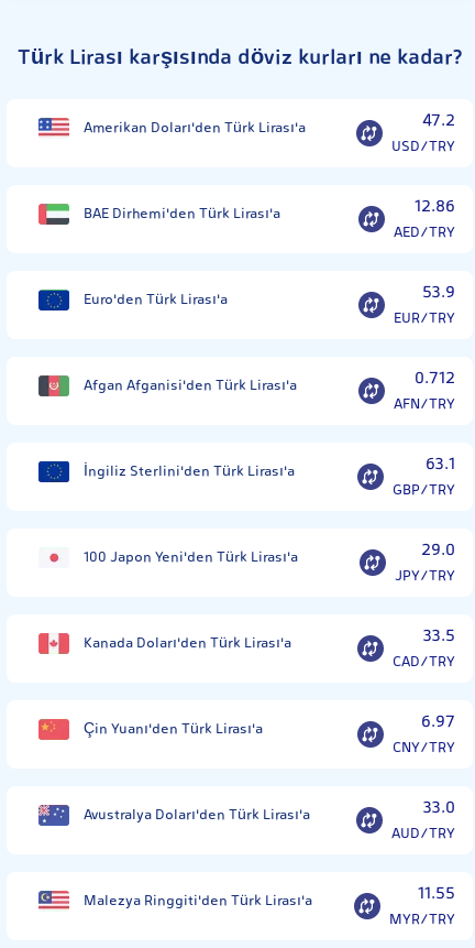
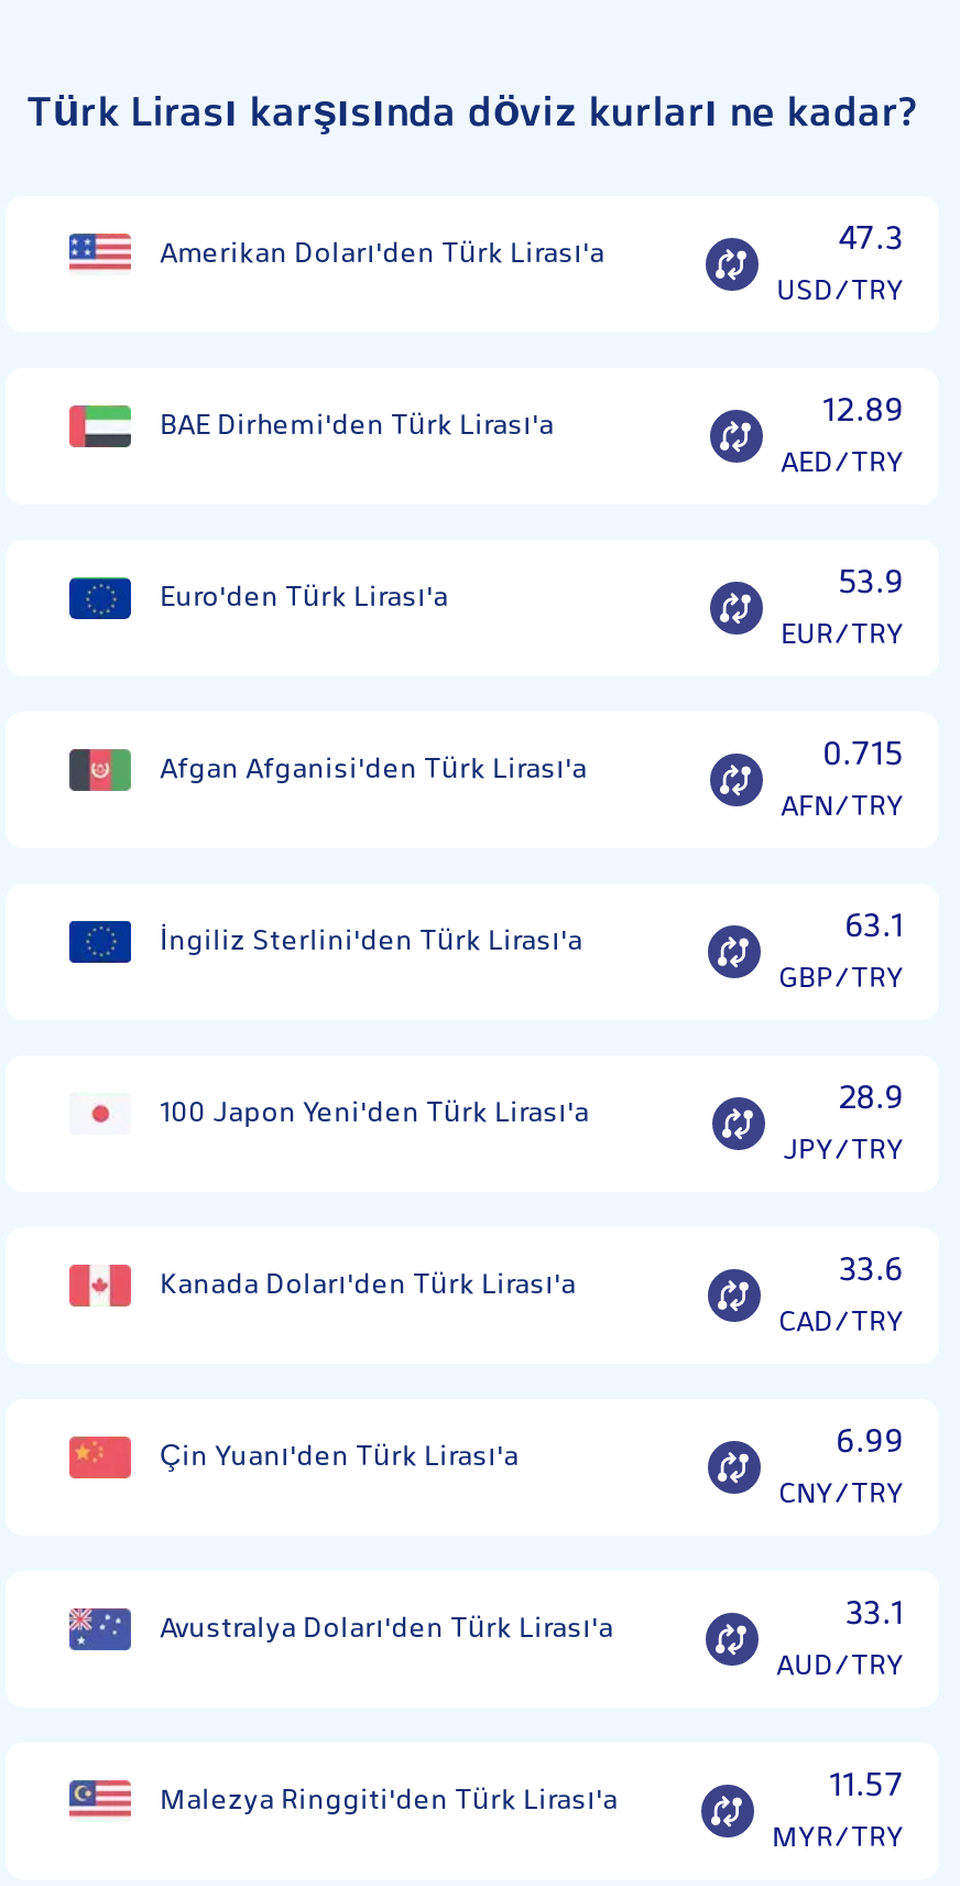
[422,108,455,135] 47.2 -> [838,213,904,268] 47.3
[415,194,455,221] 12.86 -> [822,385,904,440] 12.89
[415,365,455,393] 0.712 -> [822,729,904,784] 0.715
[421,537,455,565] 29.0 -> [838,1073,904,1128] 28.9
[422,623,455,650] 33.5 -> [838,1244,904,1299] 33.6
[421,709,455,736] 6.97 -> [836,1416,904,1471] 6.99
[422,795,455,822] 33.0 -> [844,1588,904,1643] 33.1
[418,881,455,908] 11.55 -> [829,1760,904,1815] 11.57

